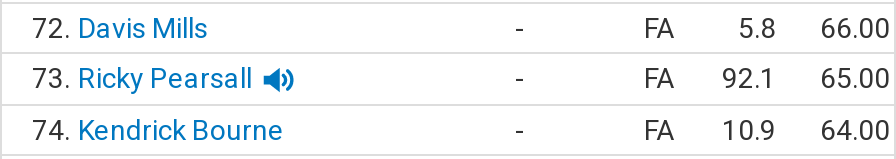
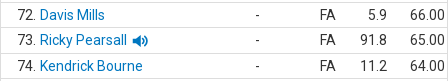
[644,12,890,44] FA 5.8 66.00 -> [320,7,445,23] FA 5.9 66.00
[644,62,890,94] FA 92.1 65.00 -> [320,32,445,48] FA 91.8 65.00
[644,114,890,146] FA 10.9 64.00 -> [320,58,445,74] FA 11.2 64.00

